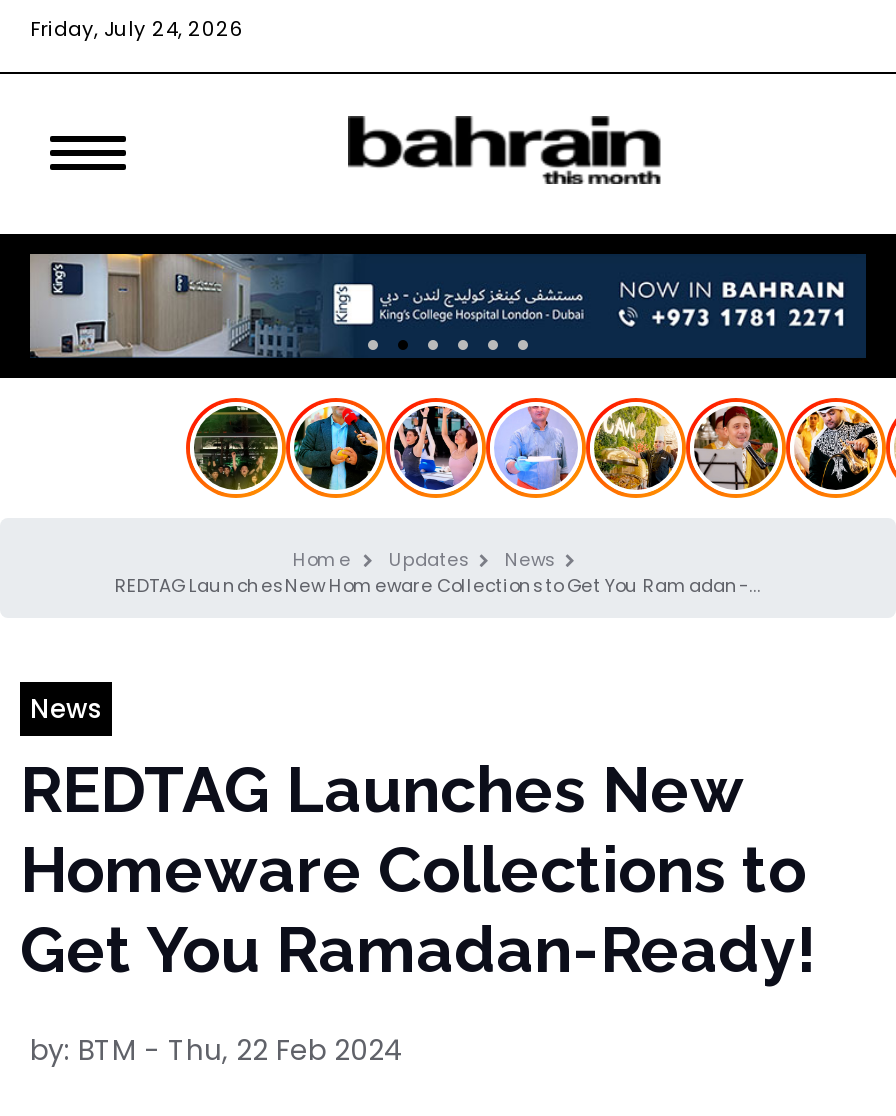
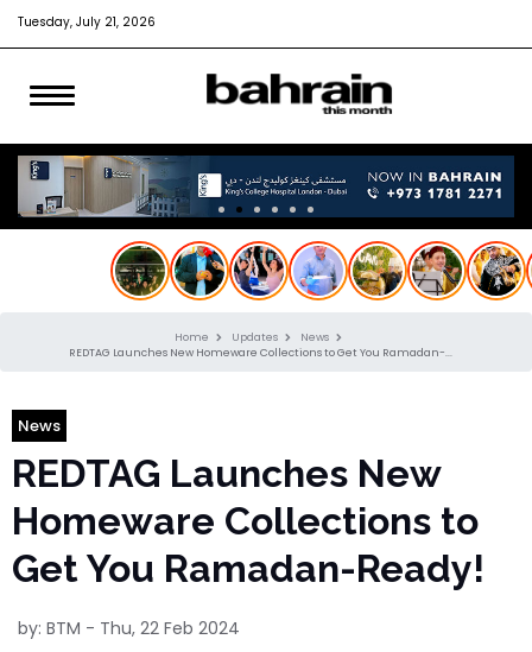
[30,14,244,44] Friday, July 24, 2026 -> [18,13,156,31] Tuesday, July 21, 2026

